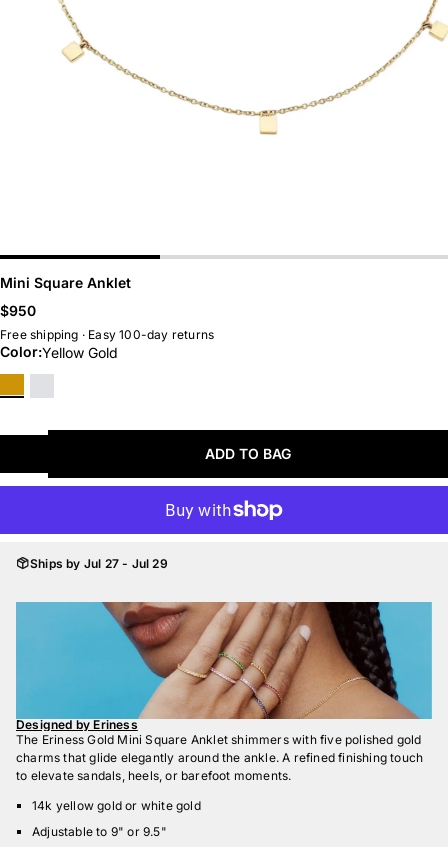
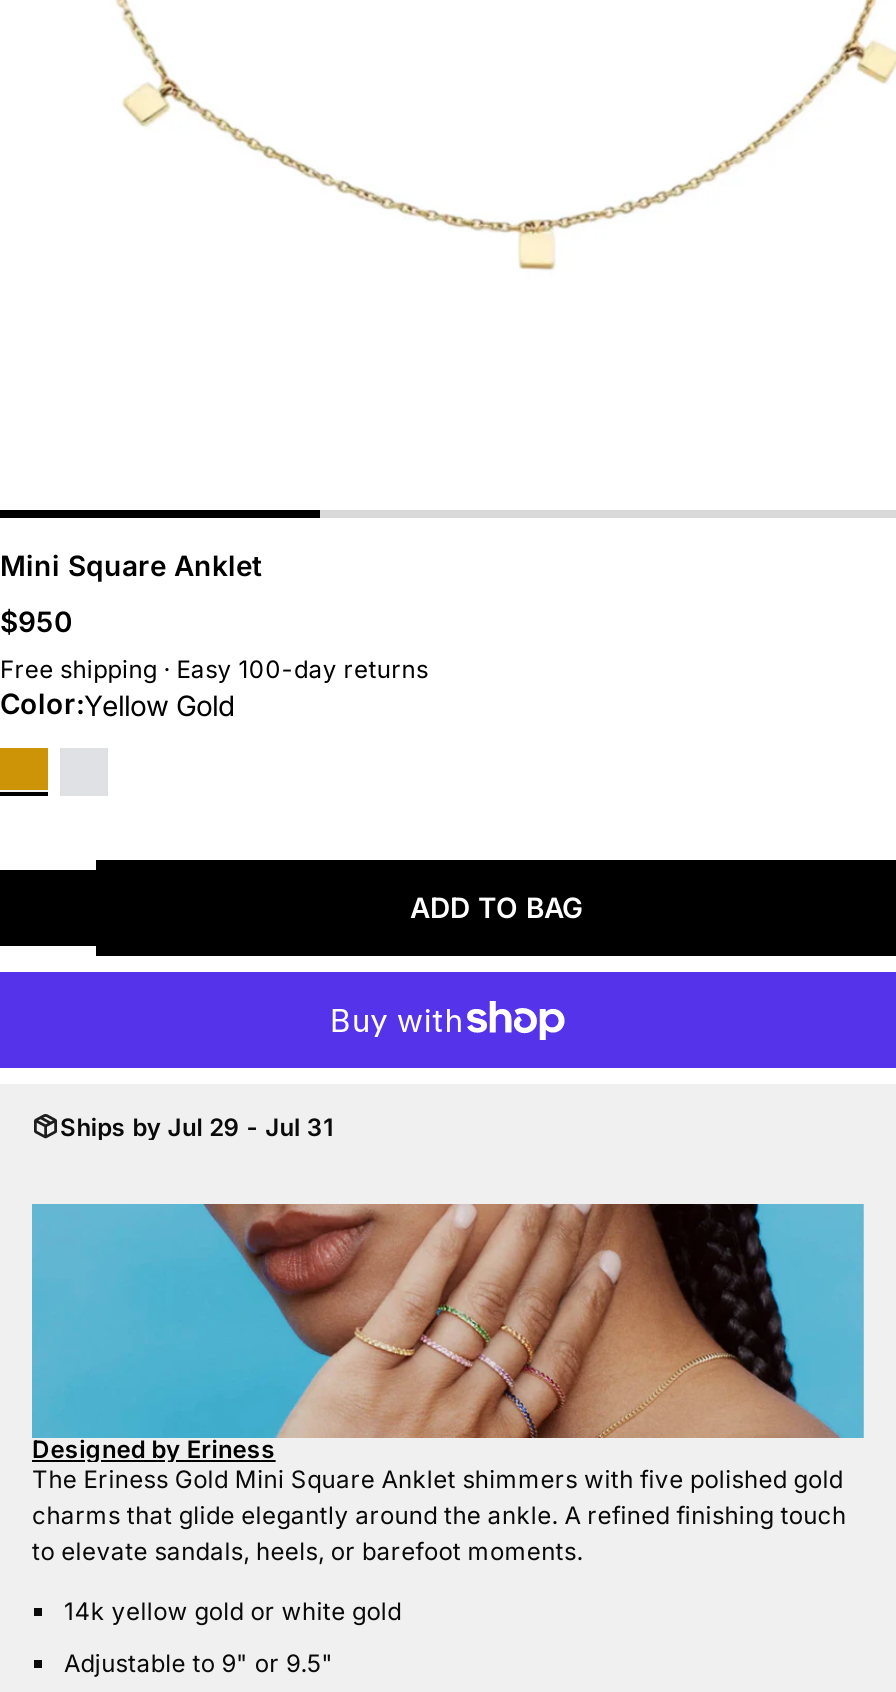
[30,556,168,571] Ships by Jul 27 - Jul 29 -> [60,1111,334,1141] Ships by Jul 29 - Jul 31

